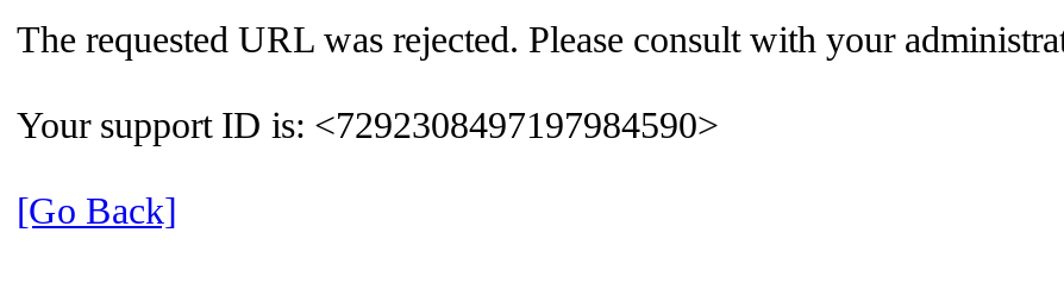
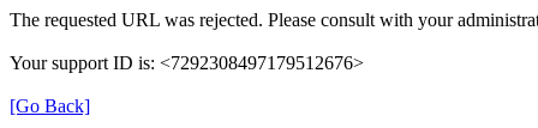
[17,105,719,145] Your support ID is: <7292308497197984590> -> [10,53,364,73] Your support ID is: <7292308497179512676>

